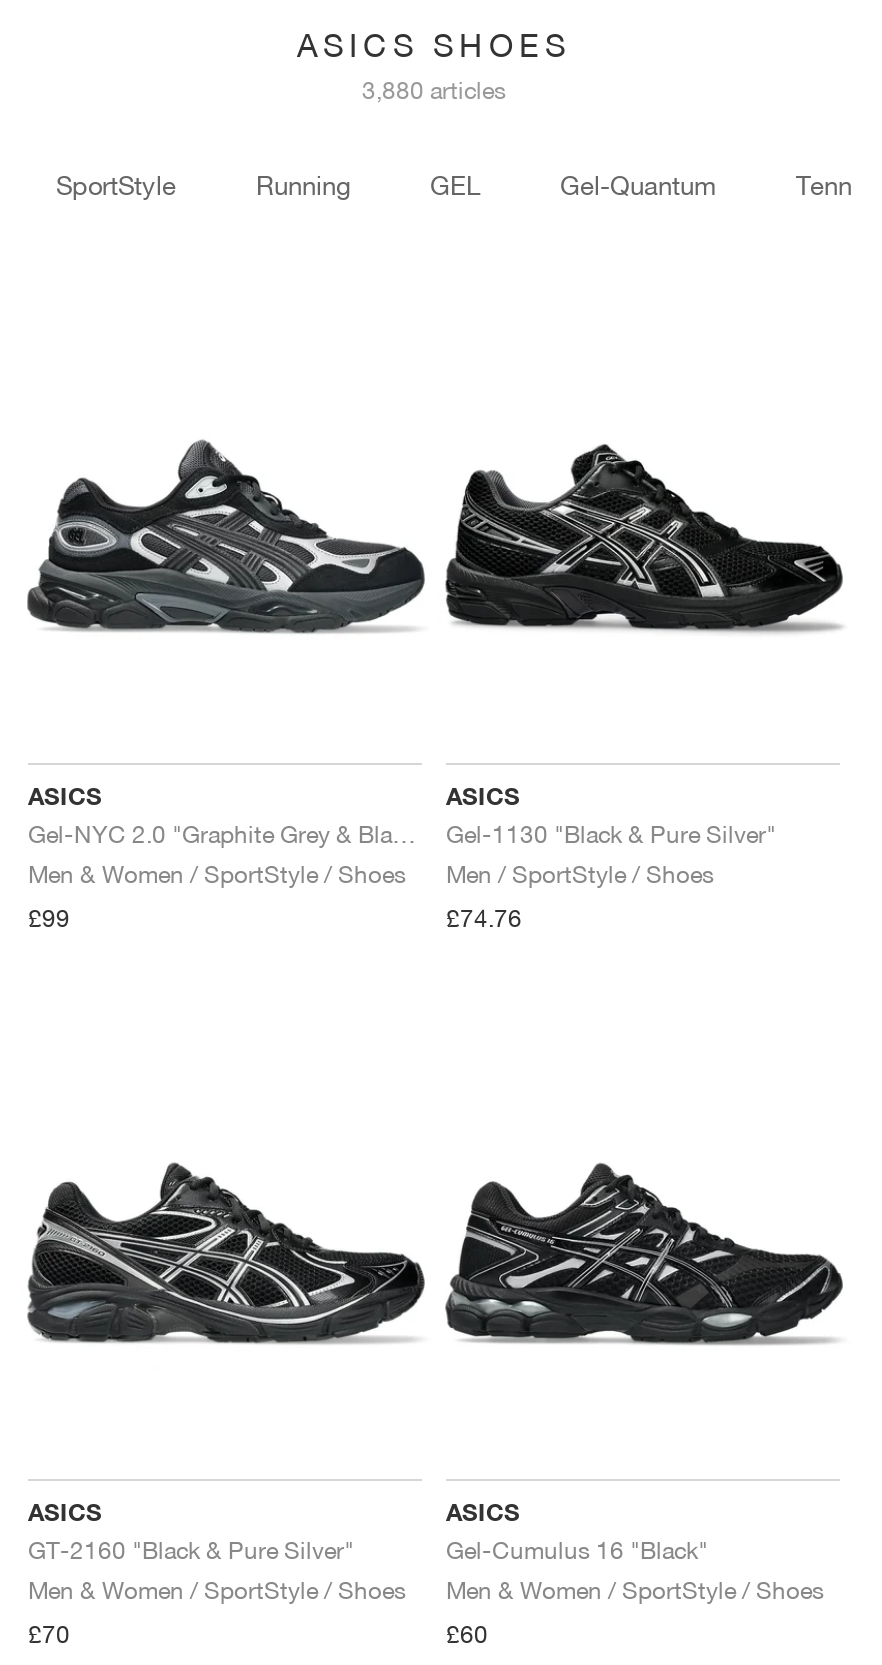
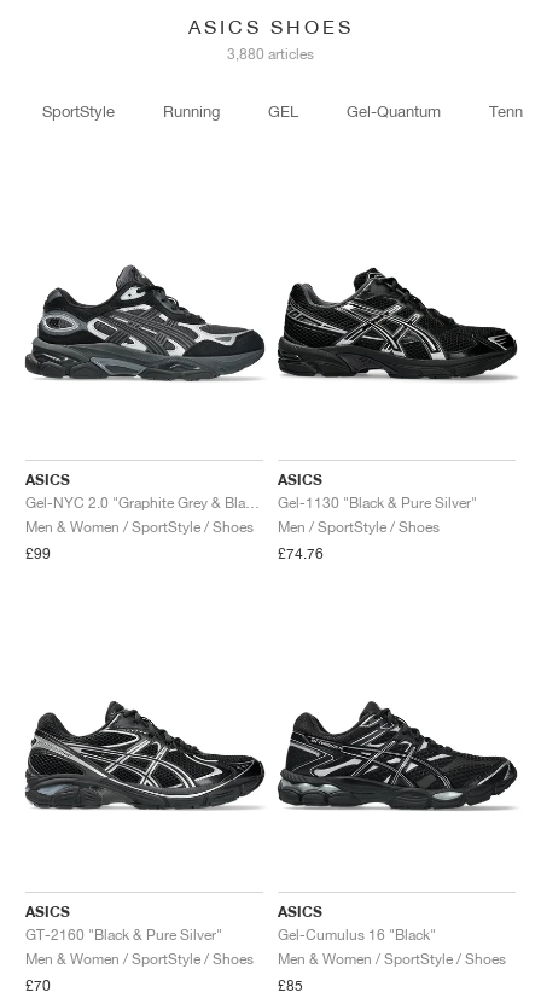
[446,1618,488,1648] £60 -> [278,976,303,994] £85

